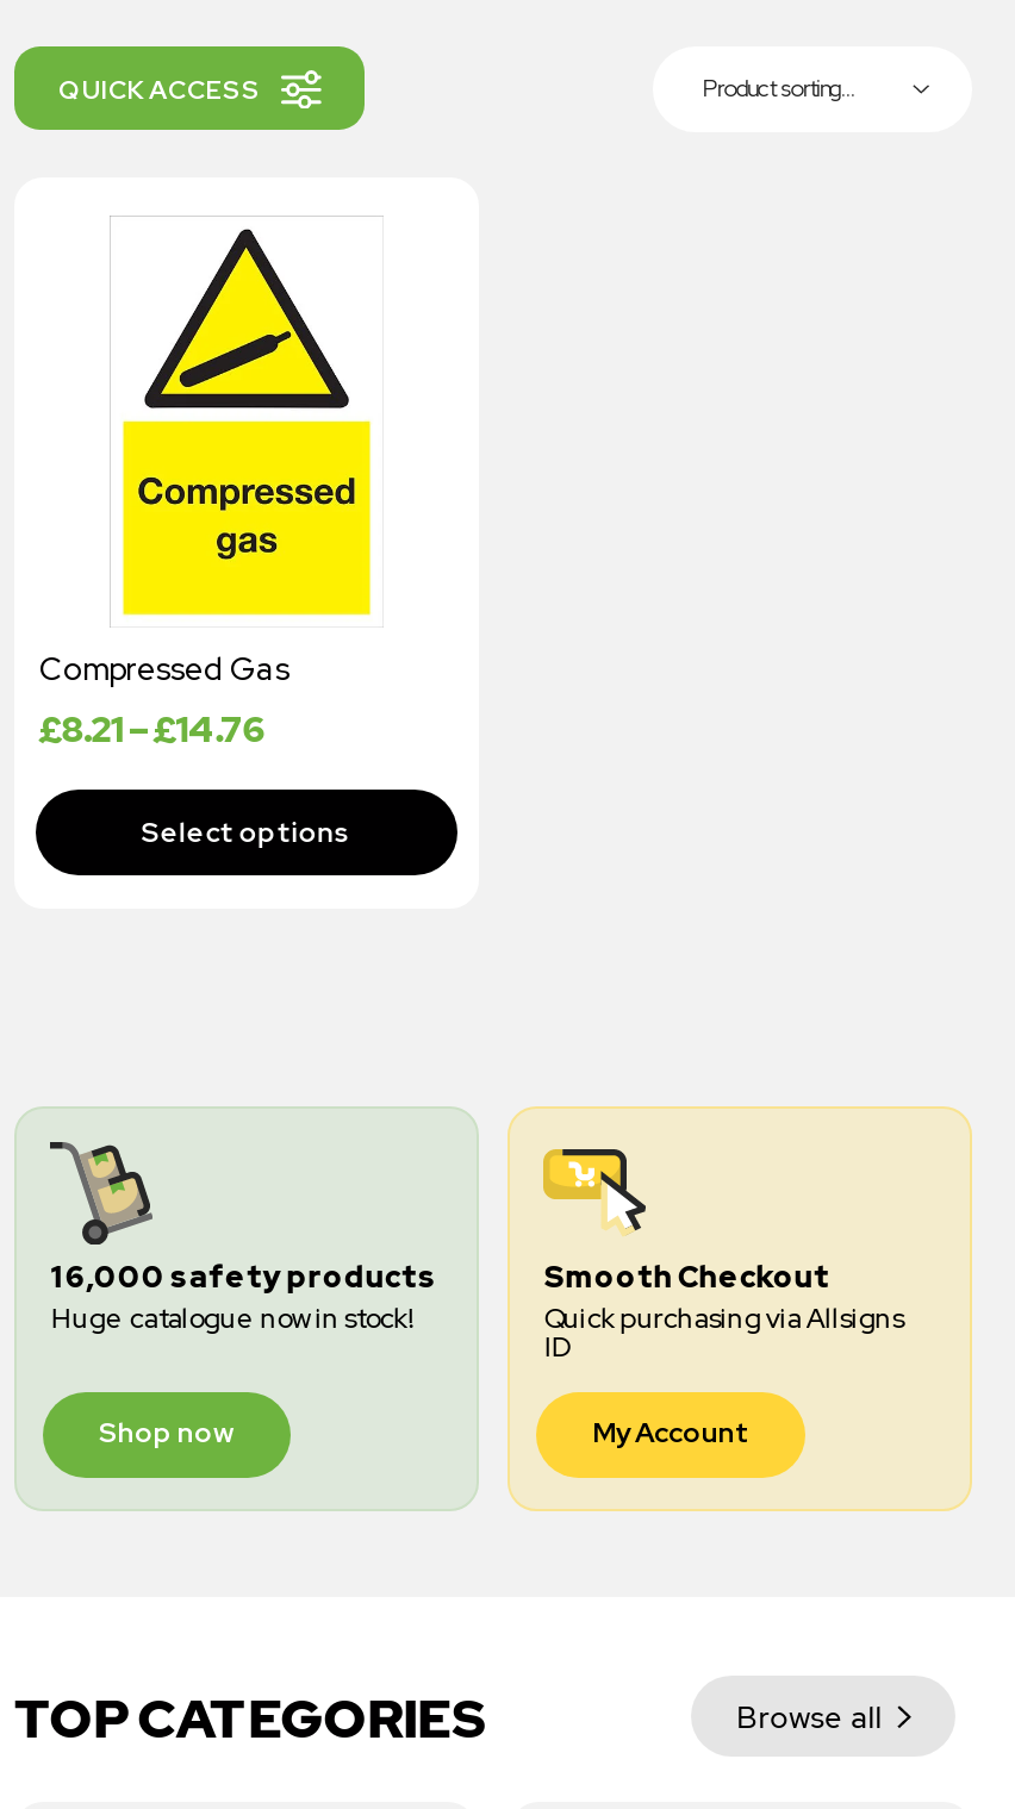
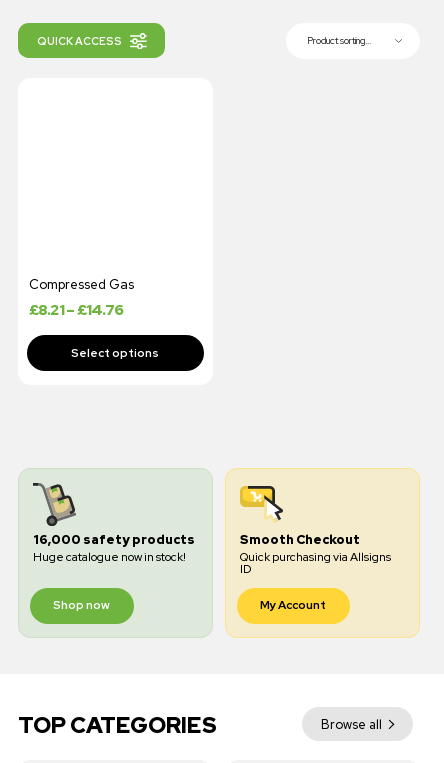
[119,227,374,618] [image] -> none

